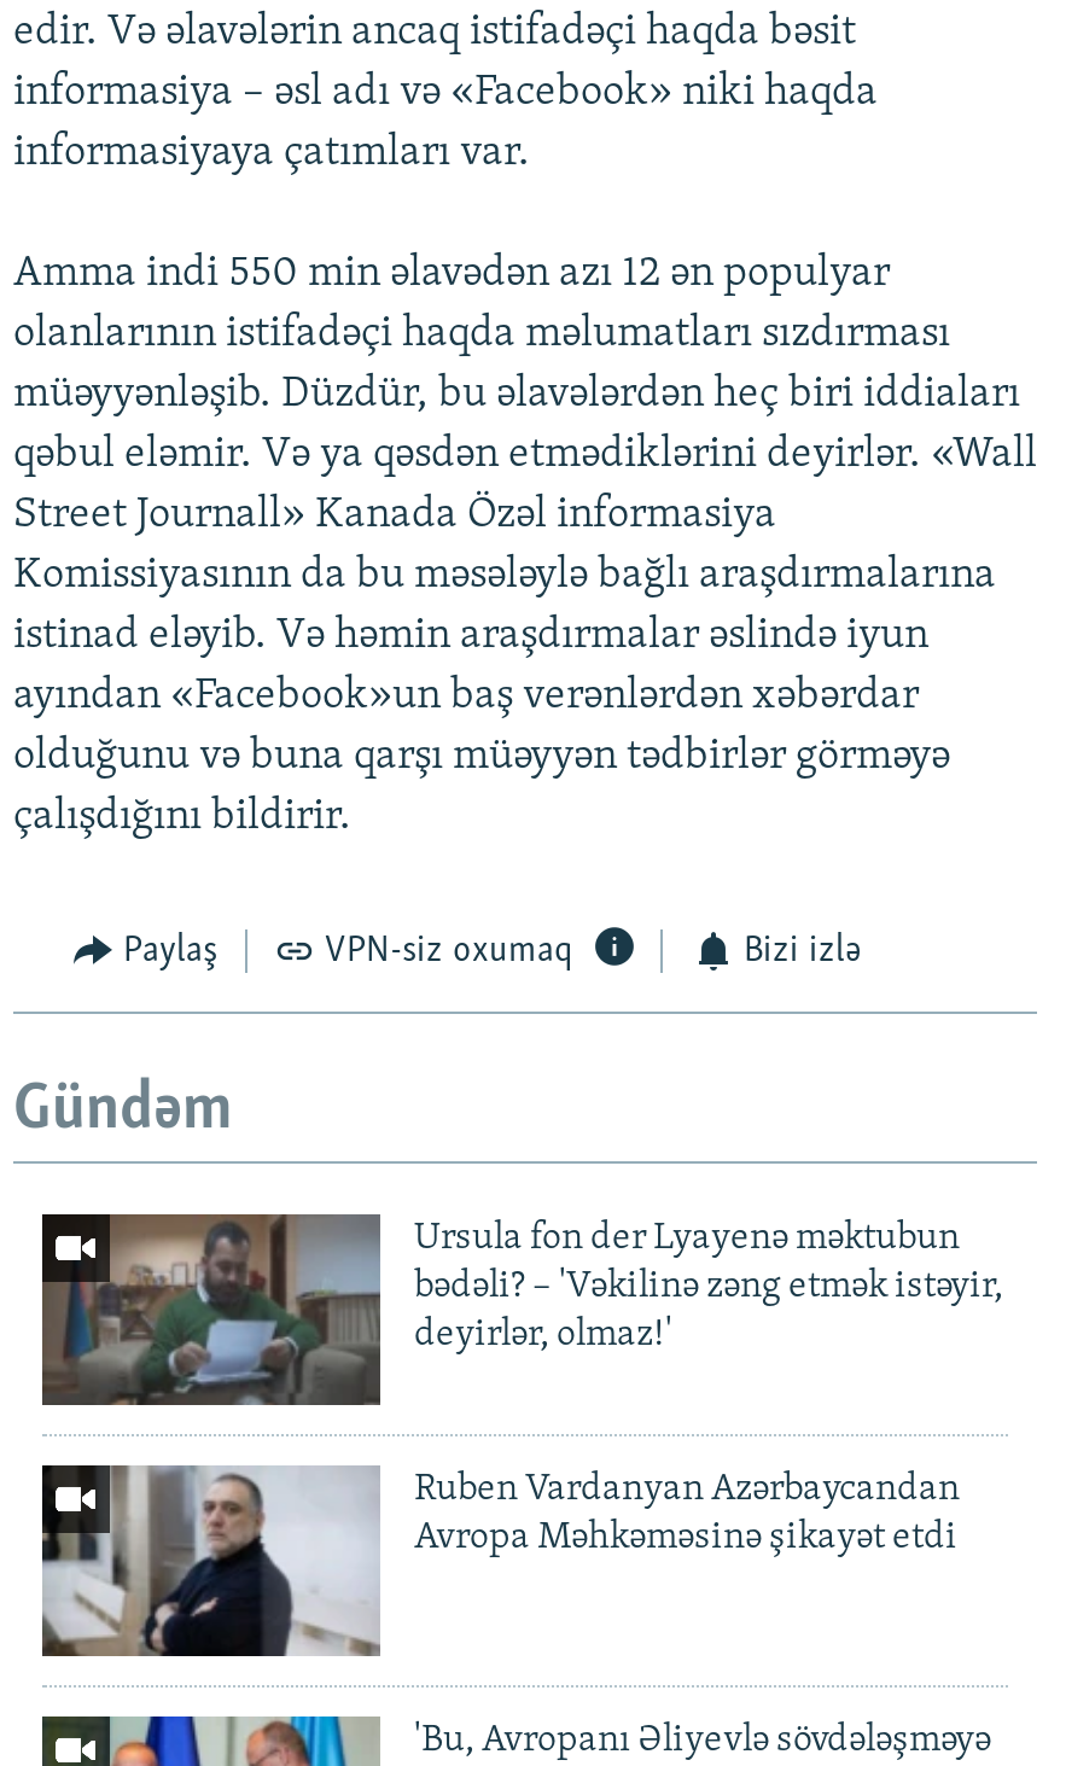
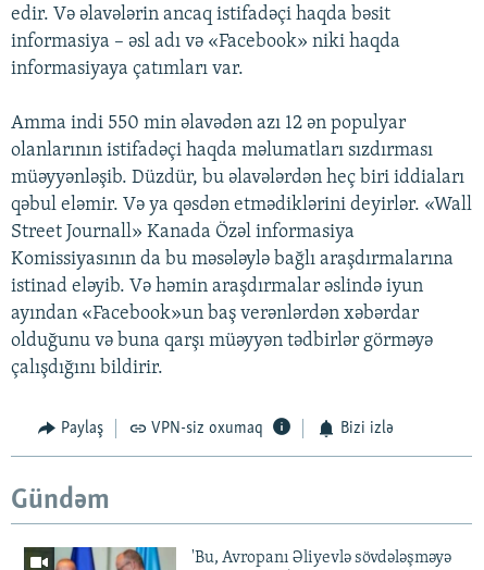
[42,1212,1003,1410] [image] | Ursula fon der Lyayenə məktubun | bədəli? – 'Vəkilinə zəng etmək istəyir, | deyirlər, olmaz!' -> none
[42,1441,960,1659] [image] | Ruben Vardanyan Azərbaycandan | Avropa Məhkəməsinə şikayət etdi -> none

